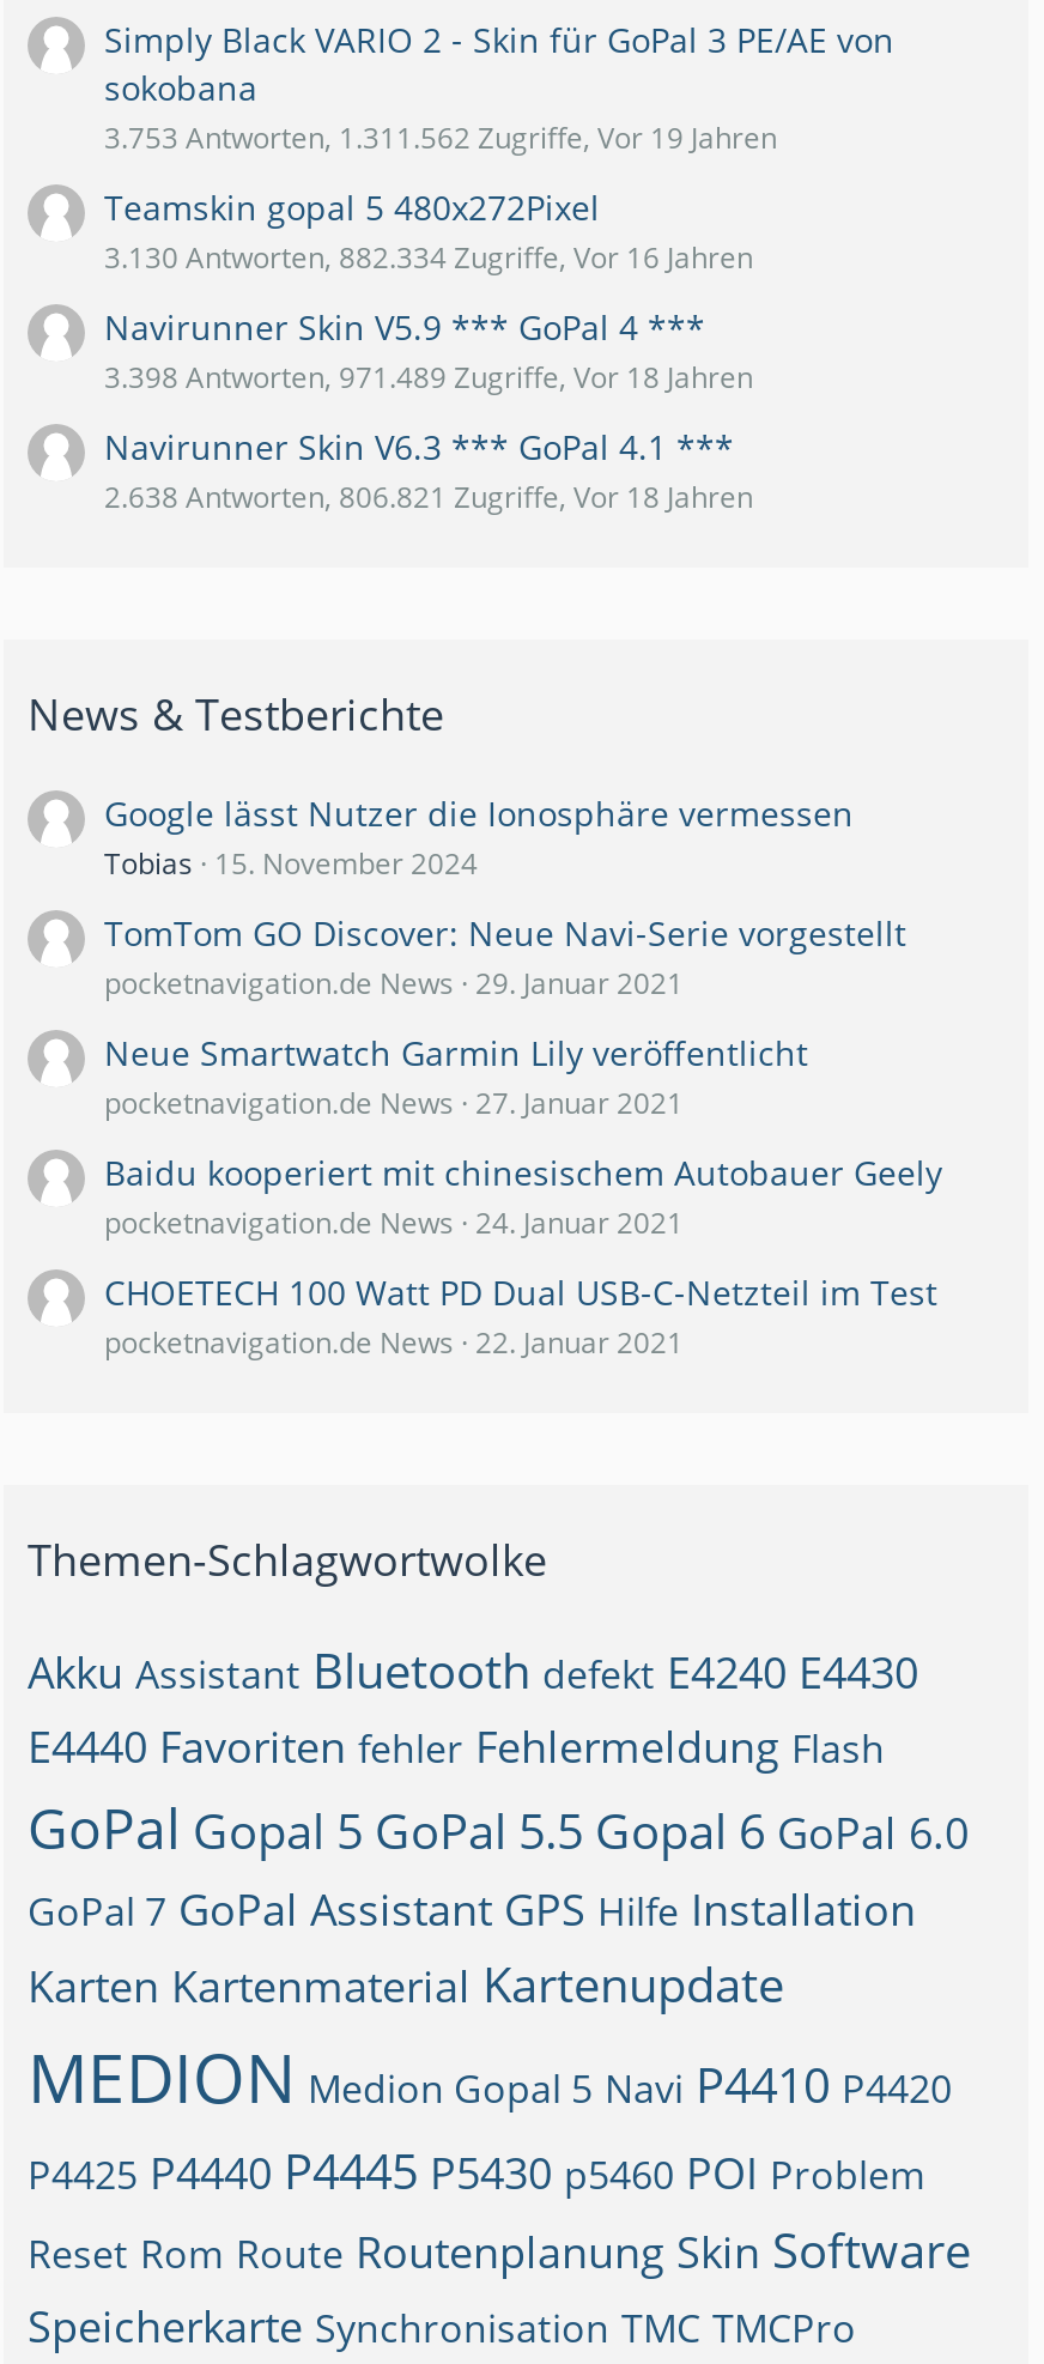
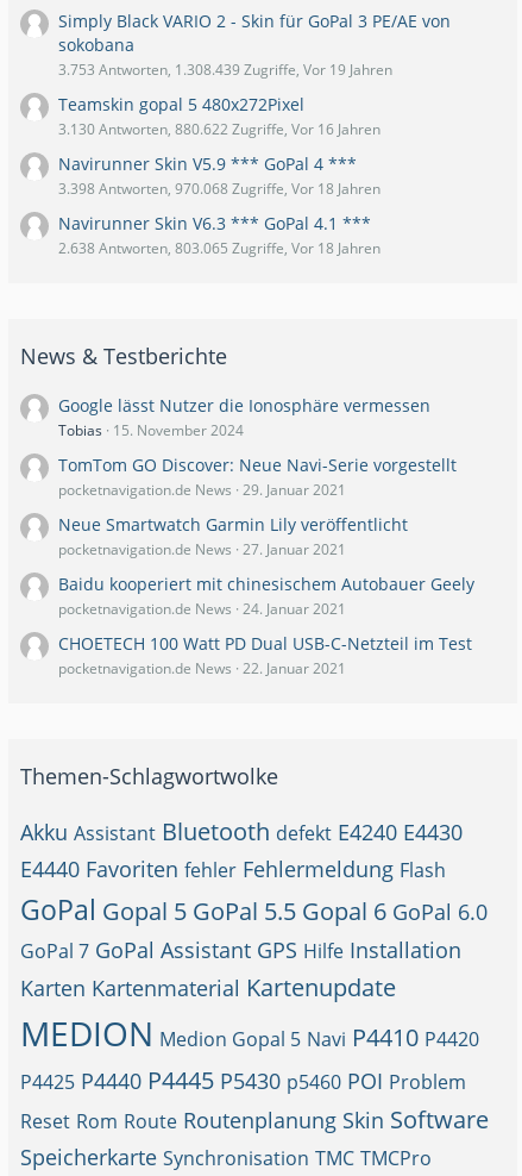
[104,118,777,158] 3.753 Antworten, 1.311.562 Zugriffe, Vor 19 Jahren -> [58,60,392,80] 3.753 Antworten, 1.308.439 Zugriffe, Vor 19 Jahren
[104,237,753,278] 3.130 Antworten, 882.334 Zugriffe, Vor 16 Jahren -> [58,119,381,139] 3.130 Antworten, 880.622 Zugriffe, Vor 16 Jahren
[104,357,753,398] 3.398 Antworten, 971.489 Zugriffe, Vor 18 Jahren -> [58,179,381,199] 3.398 Antworten, 970.068 Zugriffe, Vor 18 Jahren
[104,477,753,518] 2.638 Antworten, 806.821 Zugriffe, Vor 18 Jahren -> [58,238,381,258] 2.638 Antworten, 803.065 Zugriffe, Vor 18 Jahren

